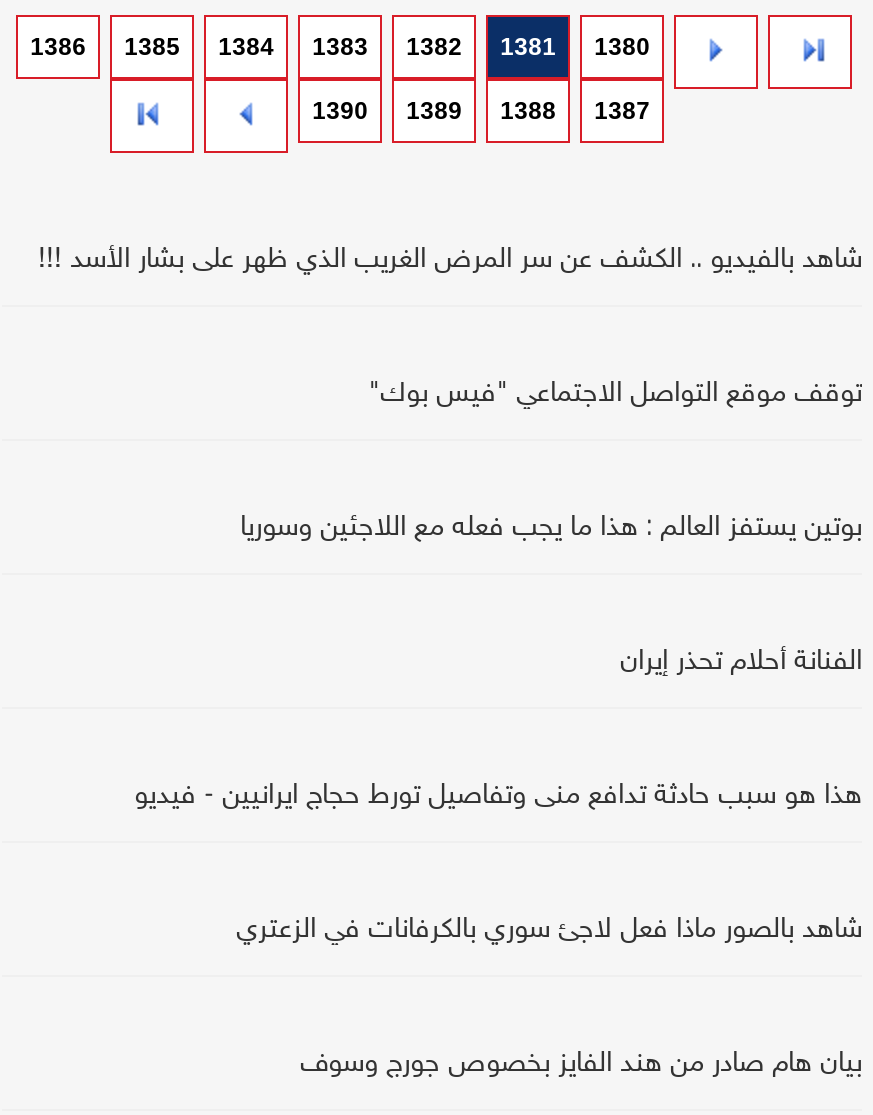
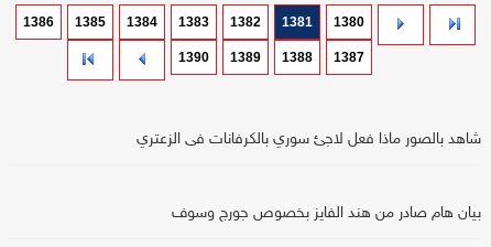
[38,244,862,278] شاهد بالفيديو .. الكشف عن سر المرض الغريب الذي ظهر على بشار الأسد !!! -> none
[368,378,862,412] توقف موقع التواصل الاجتماعي "فيس بوك" -> none
[240,512,862,546] بوتين يستفز العالم : هذا ما يجب فعله مع اللاجئين وسوريا -> none
[620,646,862,680] الفنانة أحلام تحذر إيران -> none
[134,780,862,814] هذا هو سبب حادثة تدافع منى وتفاصيل تورط حجاج ايرانيين - فيديو -> none

